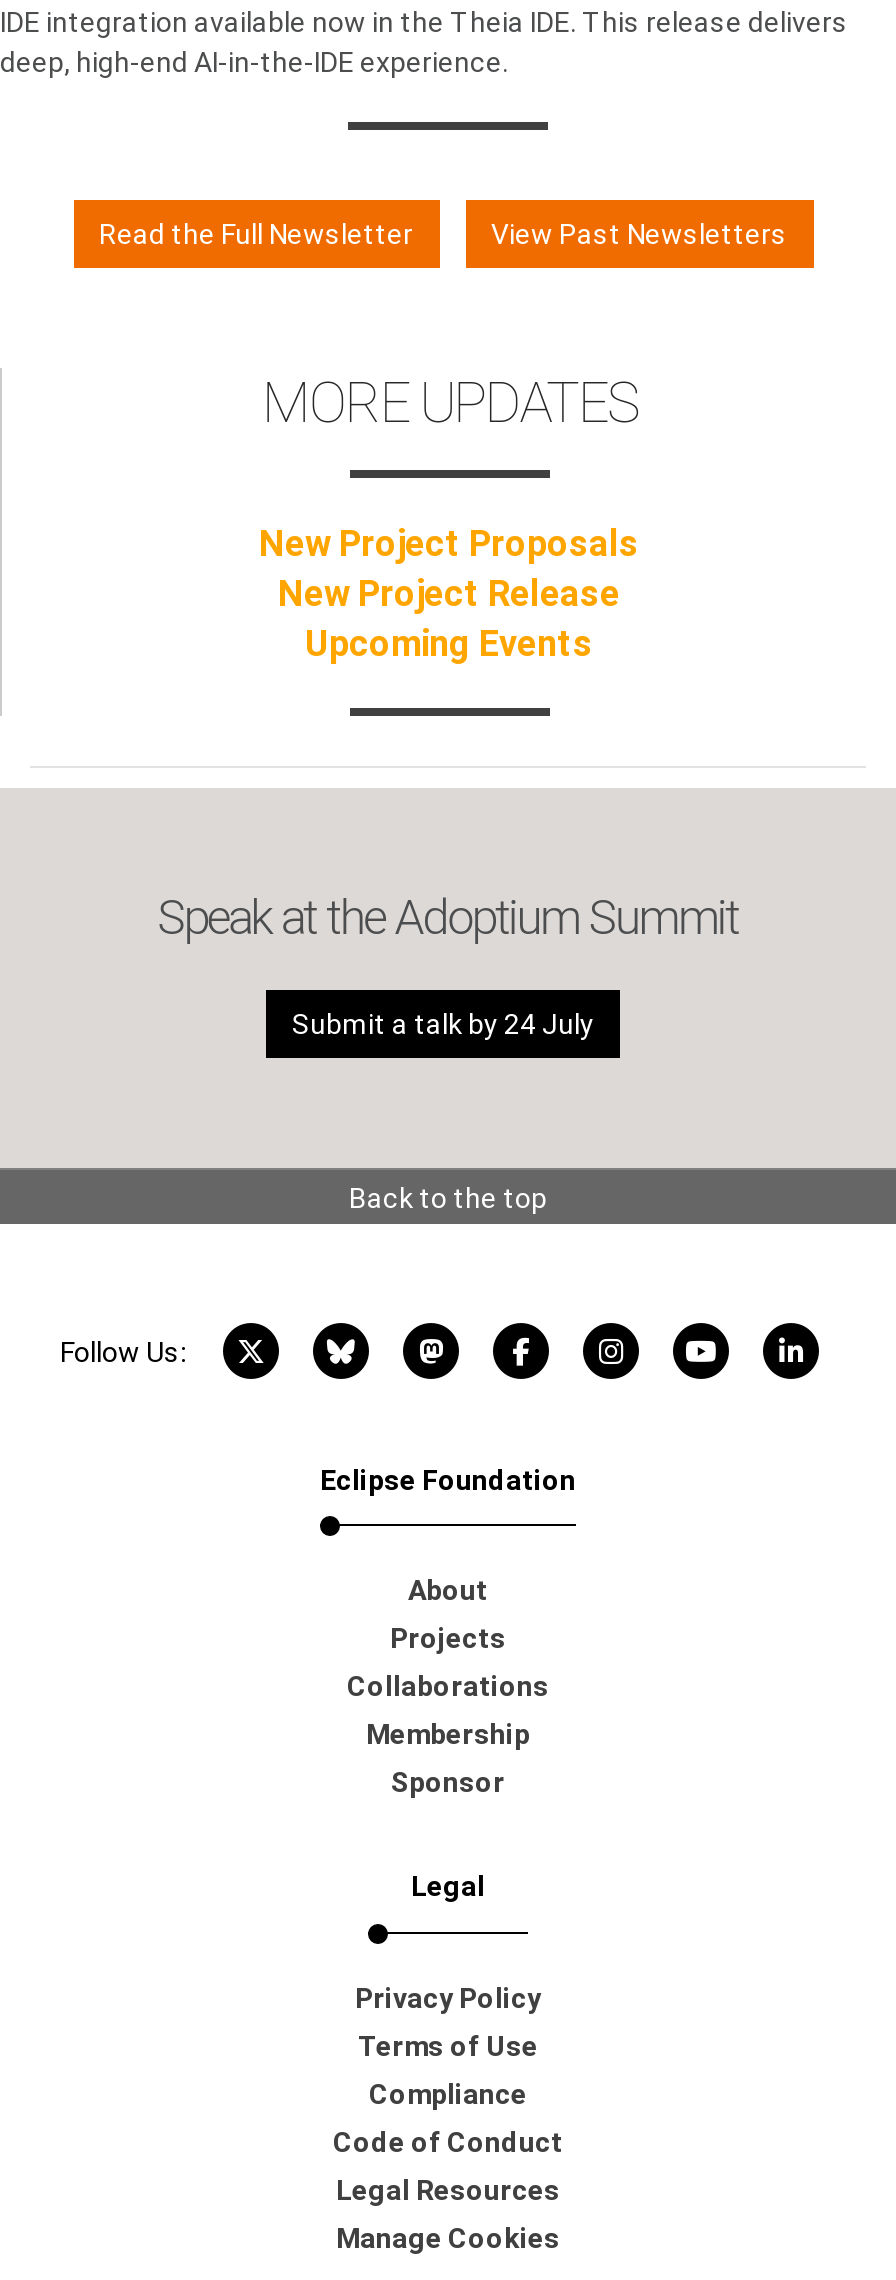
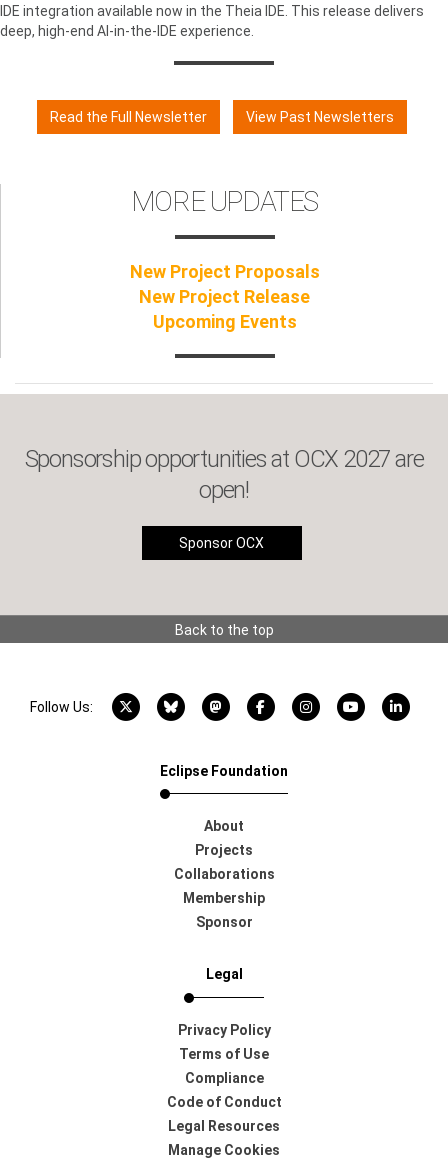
[158,890,738,946] Speak at the Adoptium Summit -> [25,445,423,504] Sponsorship opportunities at OCX 2027 are | open!
[292,1008,594,1040] Submit a talk by 24 July -> [179,535,264,551] Sponsor OCX

